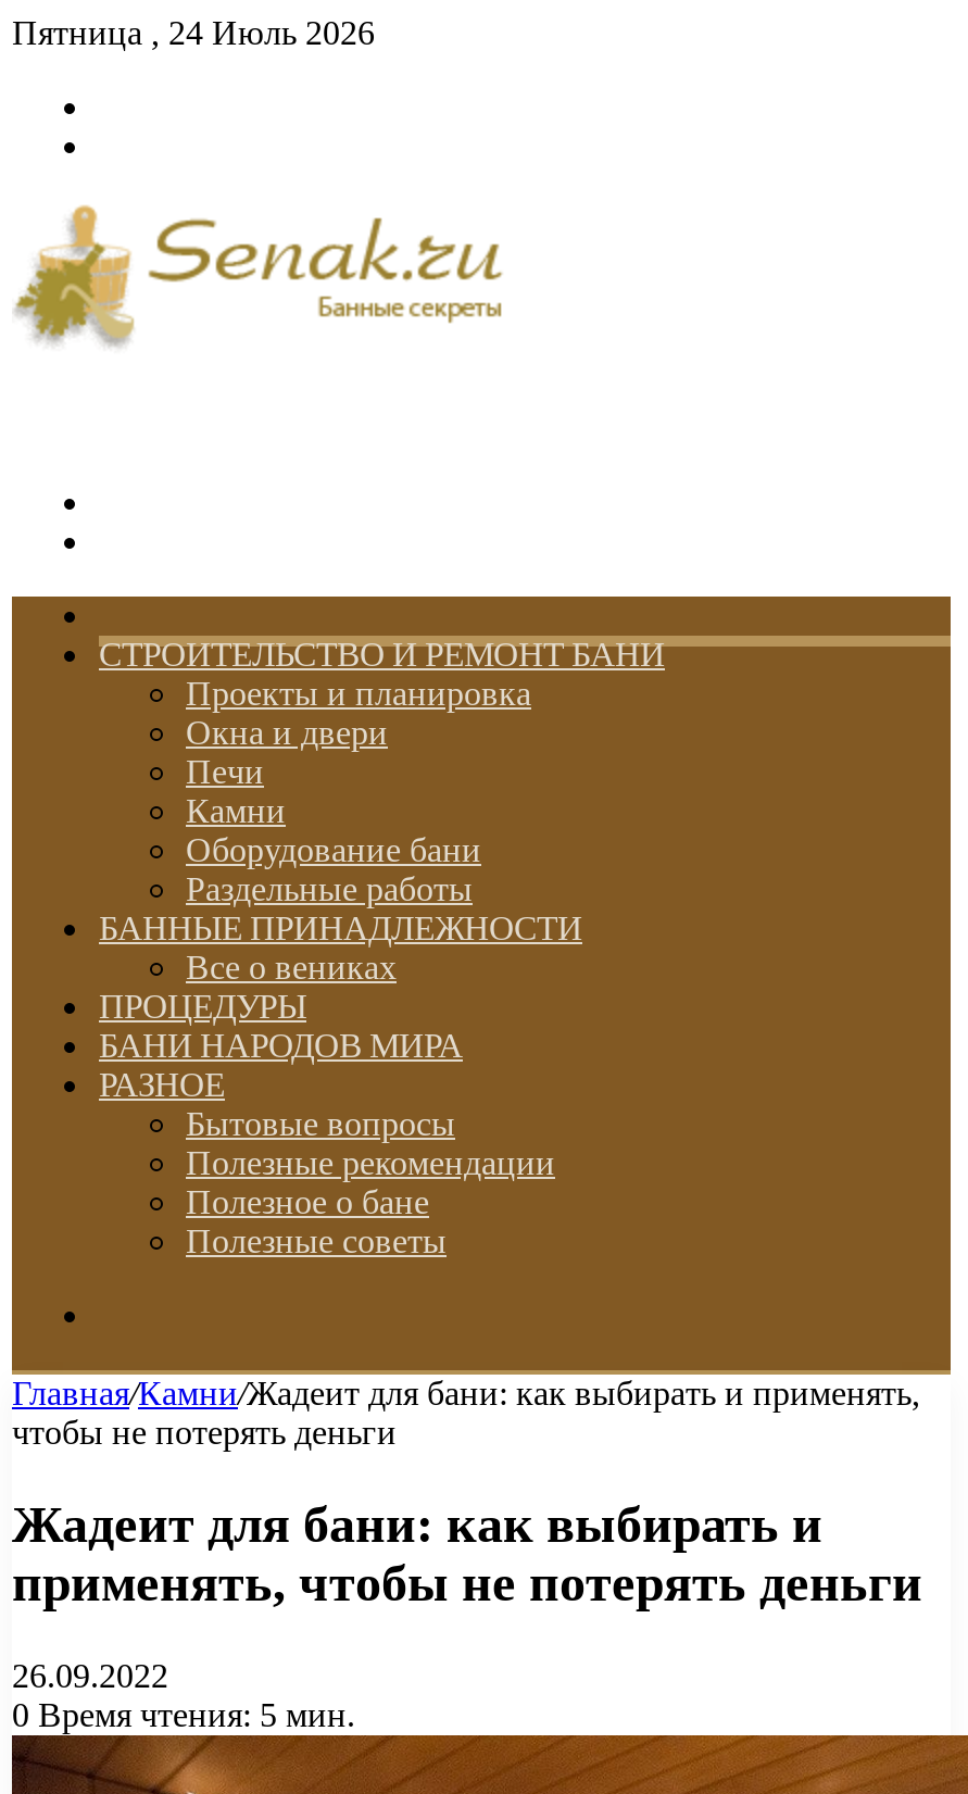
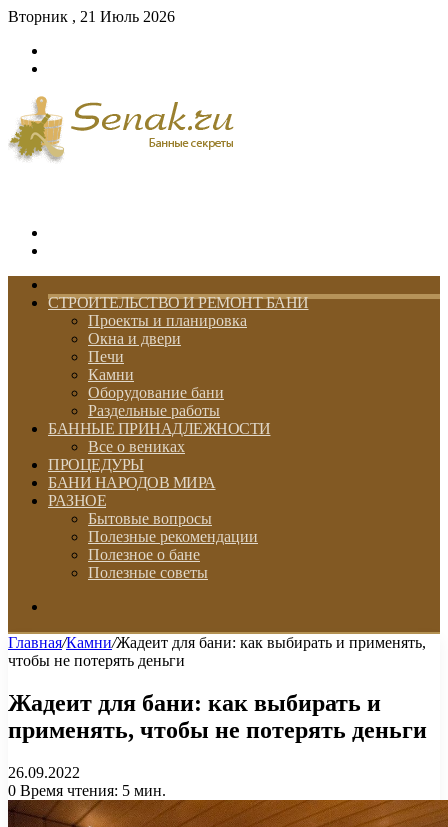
[12,14,375,51] Пятница , 24 Июль 2026 -> [8,8,175,25] Вторник , 21 Июль 2026

